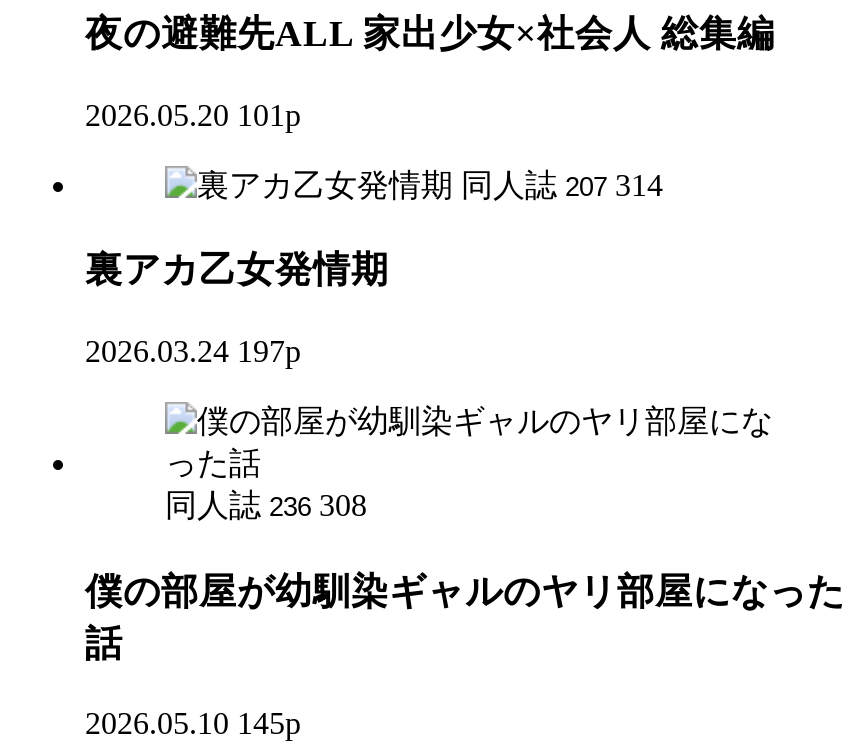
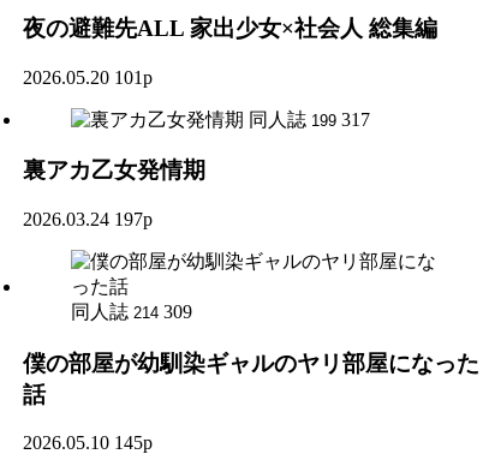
[461,167,663,201] 同人誌 207 314 -> [249,109,370,129] 同人誌 199 317
[165,488,367,522] 同人誌 236 308 -> [71,301,192,322] 同人誌 214 309

